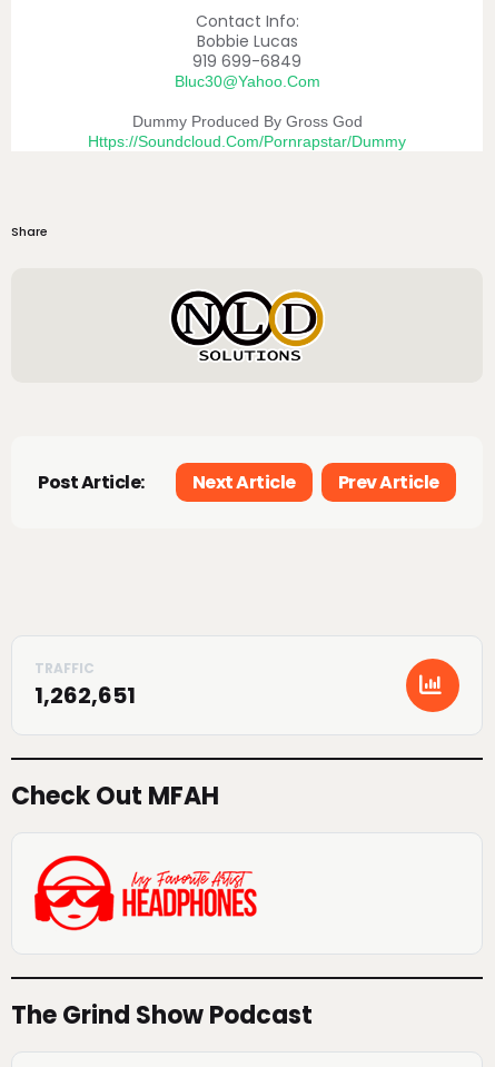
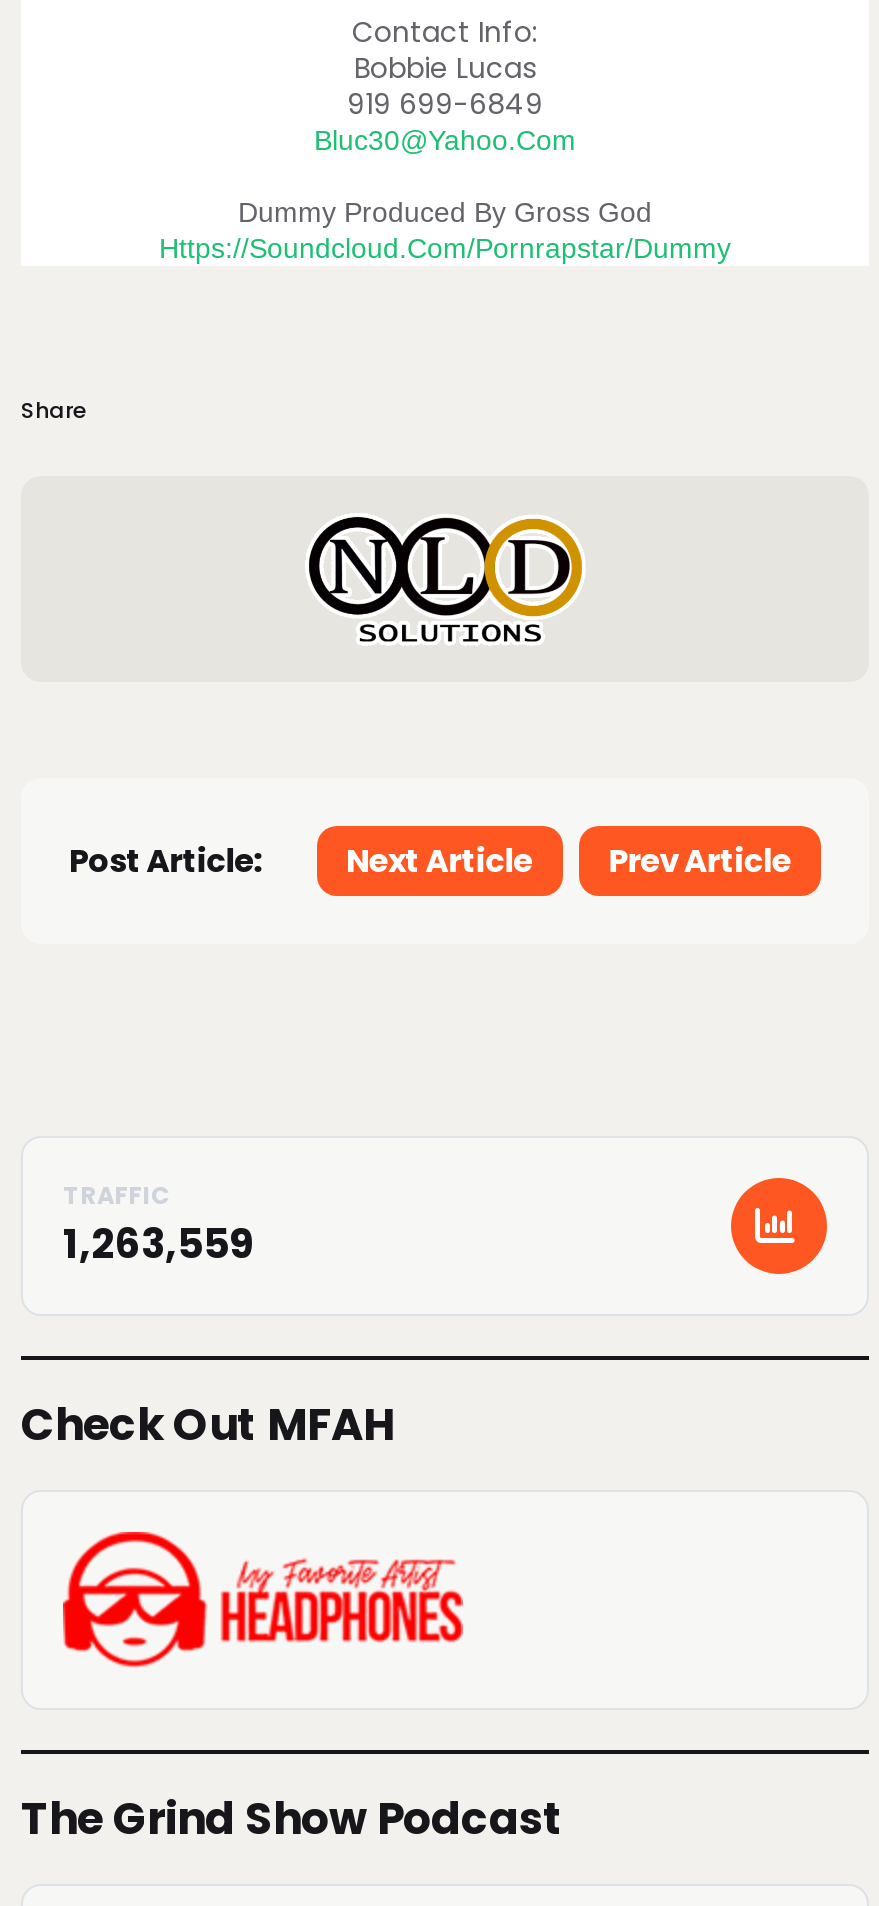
[34,680,136,711] 1,262,651 -> [63,1216,253,1272] 1,263,559

